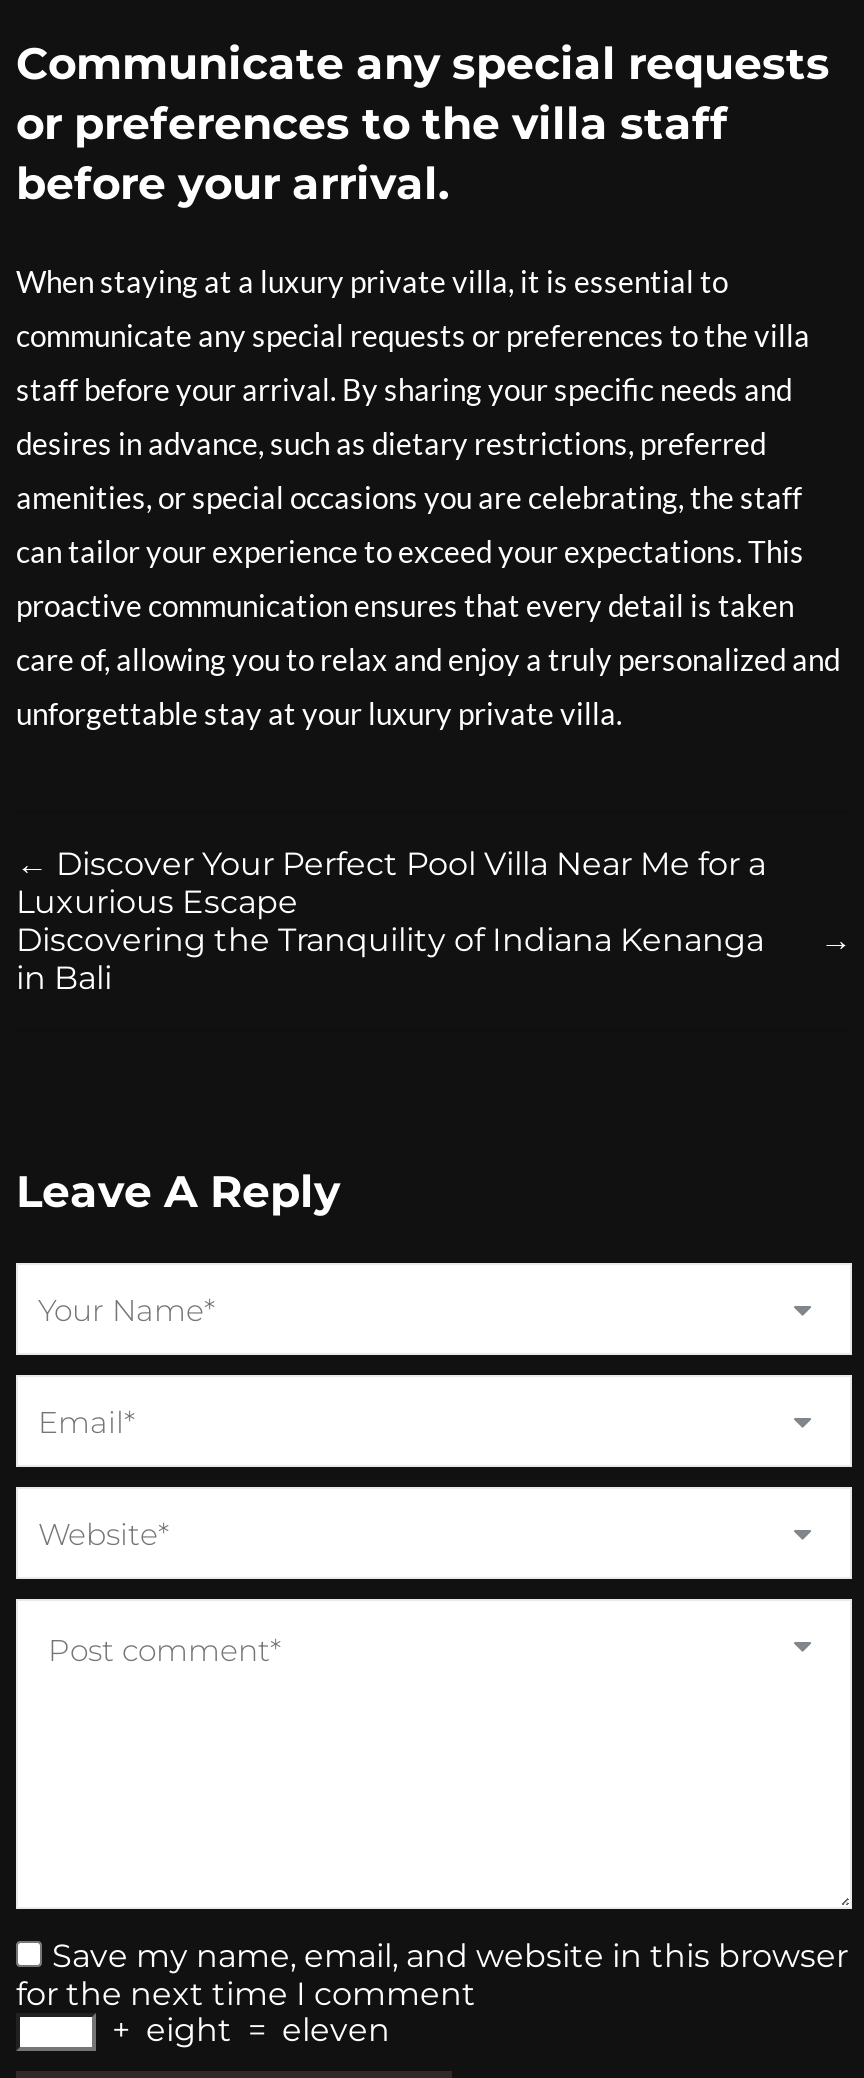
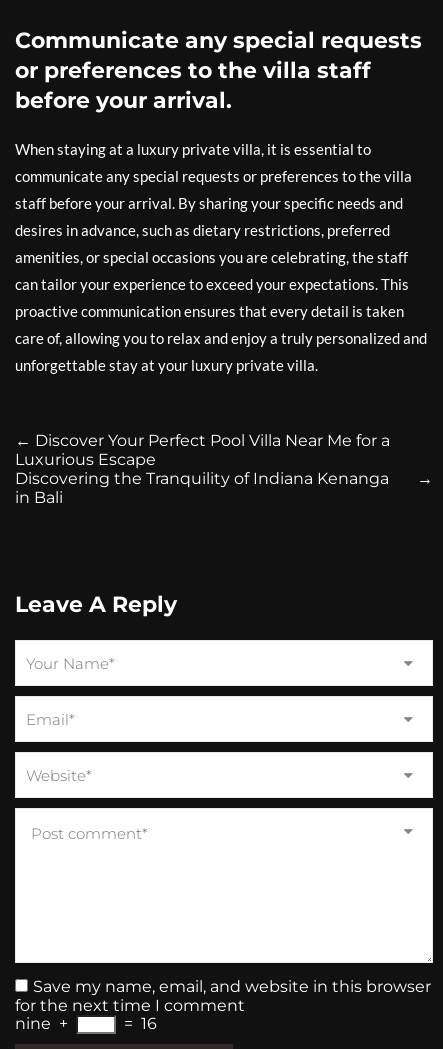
[104,2011,390,2049] + eight = eleven -> [15,1014,157,1033] nine + | = 16

